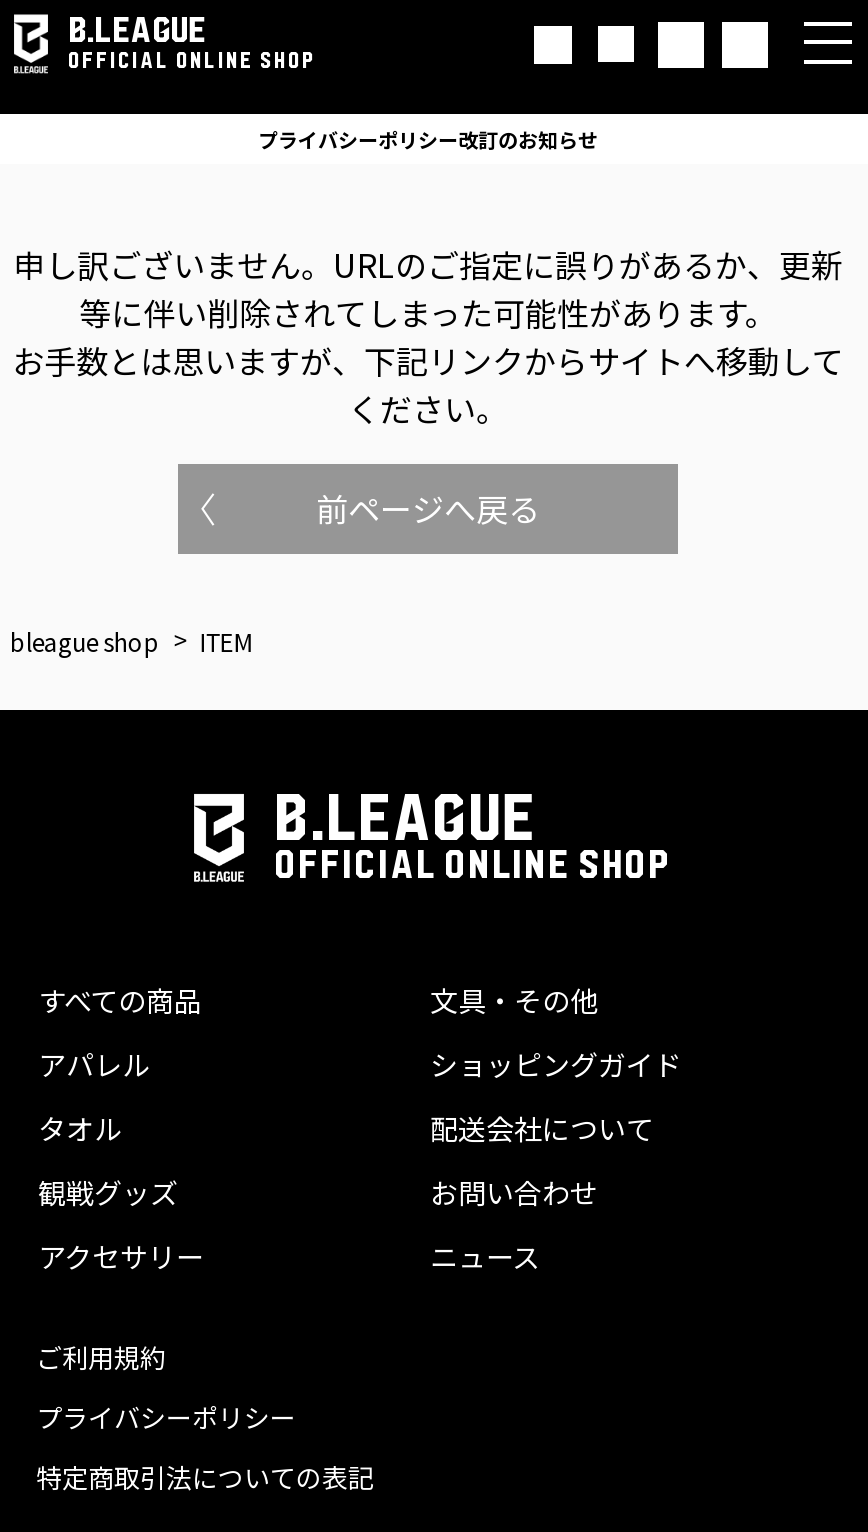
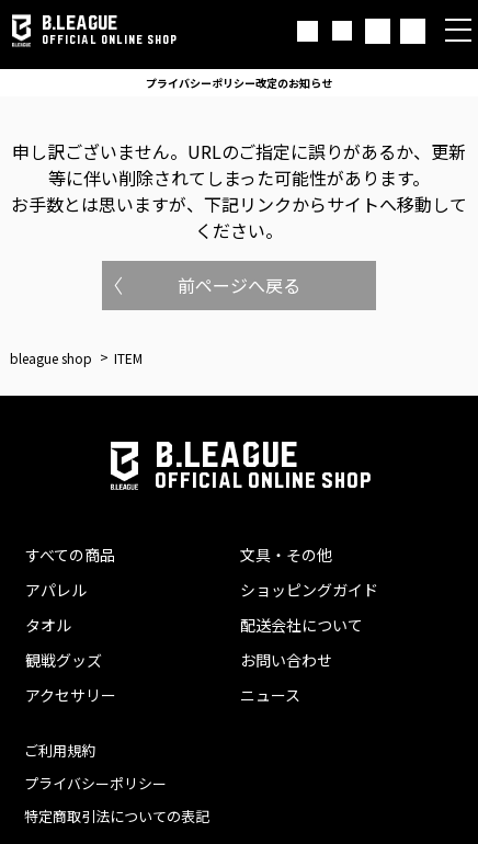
[258,124,598,154] プライバシーポリシー改訂のお知らせ -> [146,75,332,91] プライバシーポリシー改定のお知らせ

